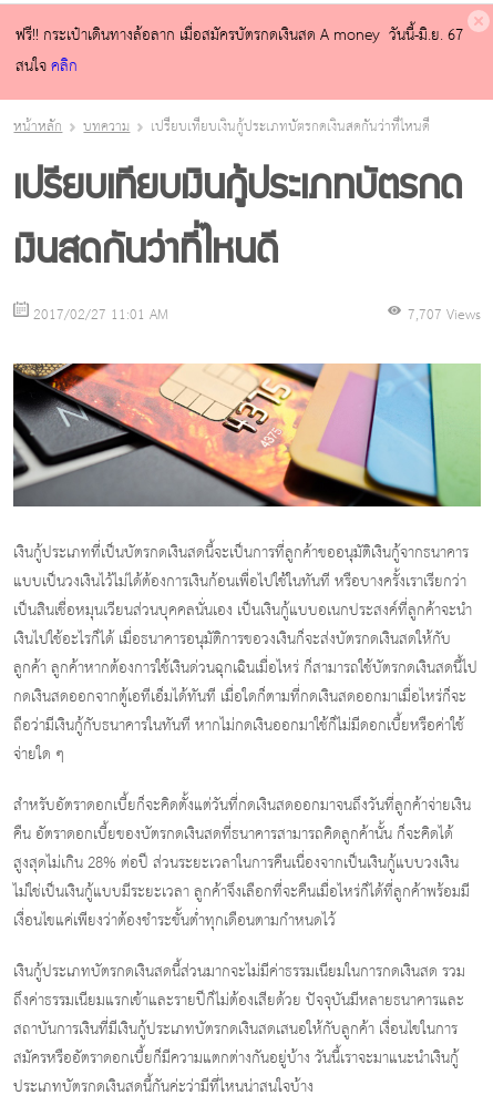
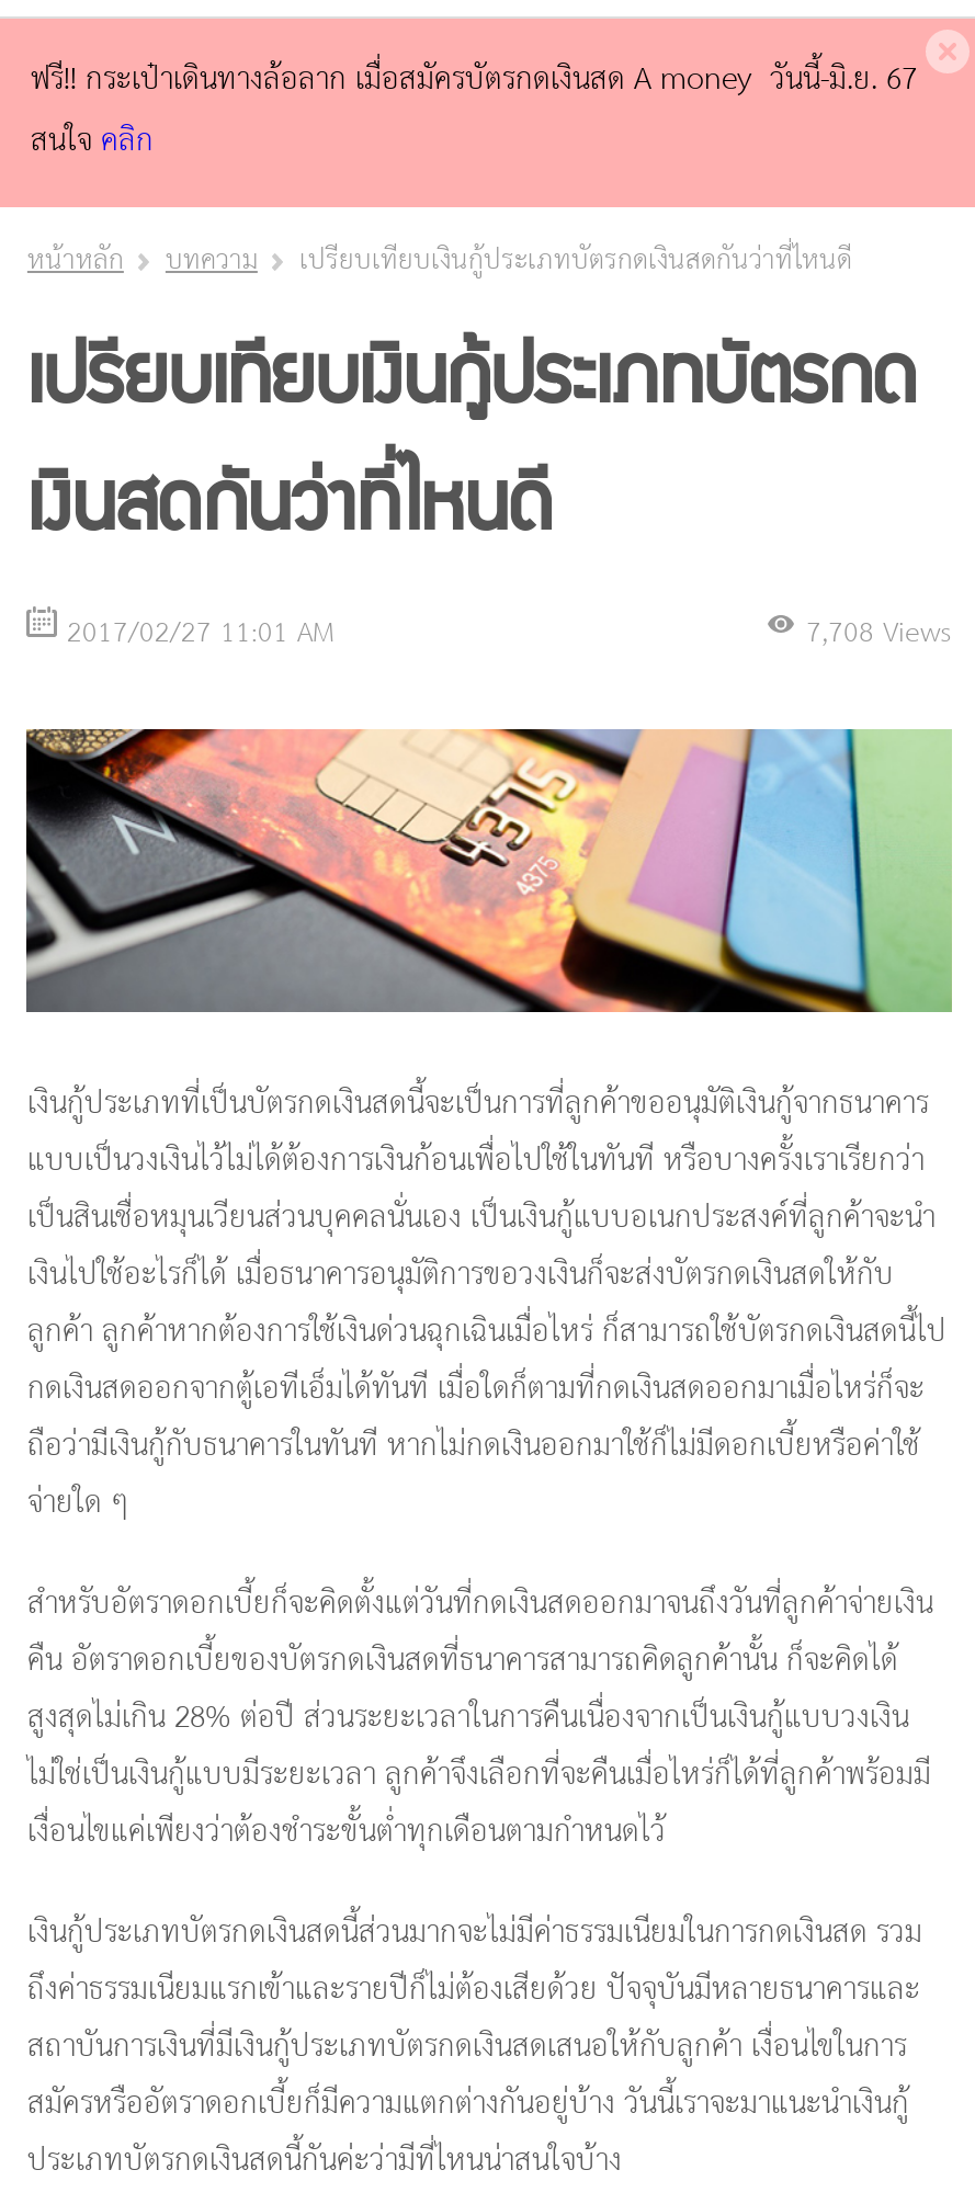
[407,301,480,329] 7,707 Views -> [806,606,951,661] 7,708 Views

